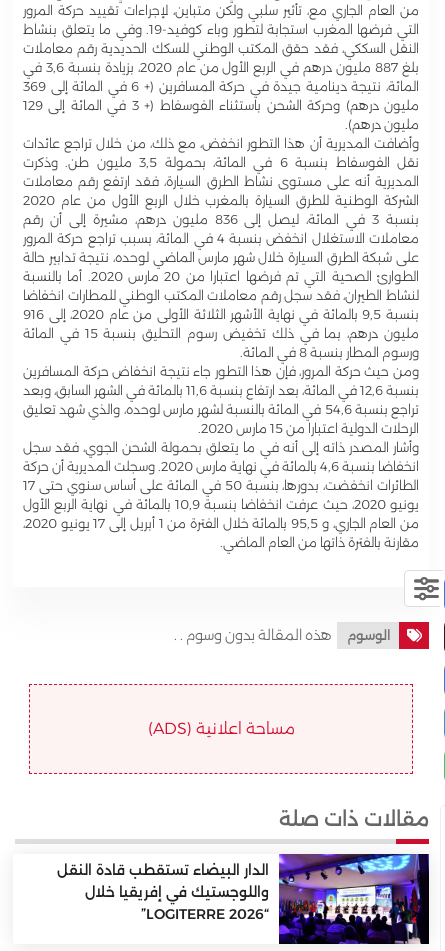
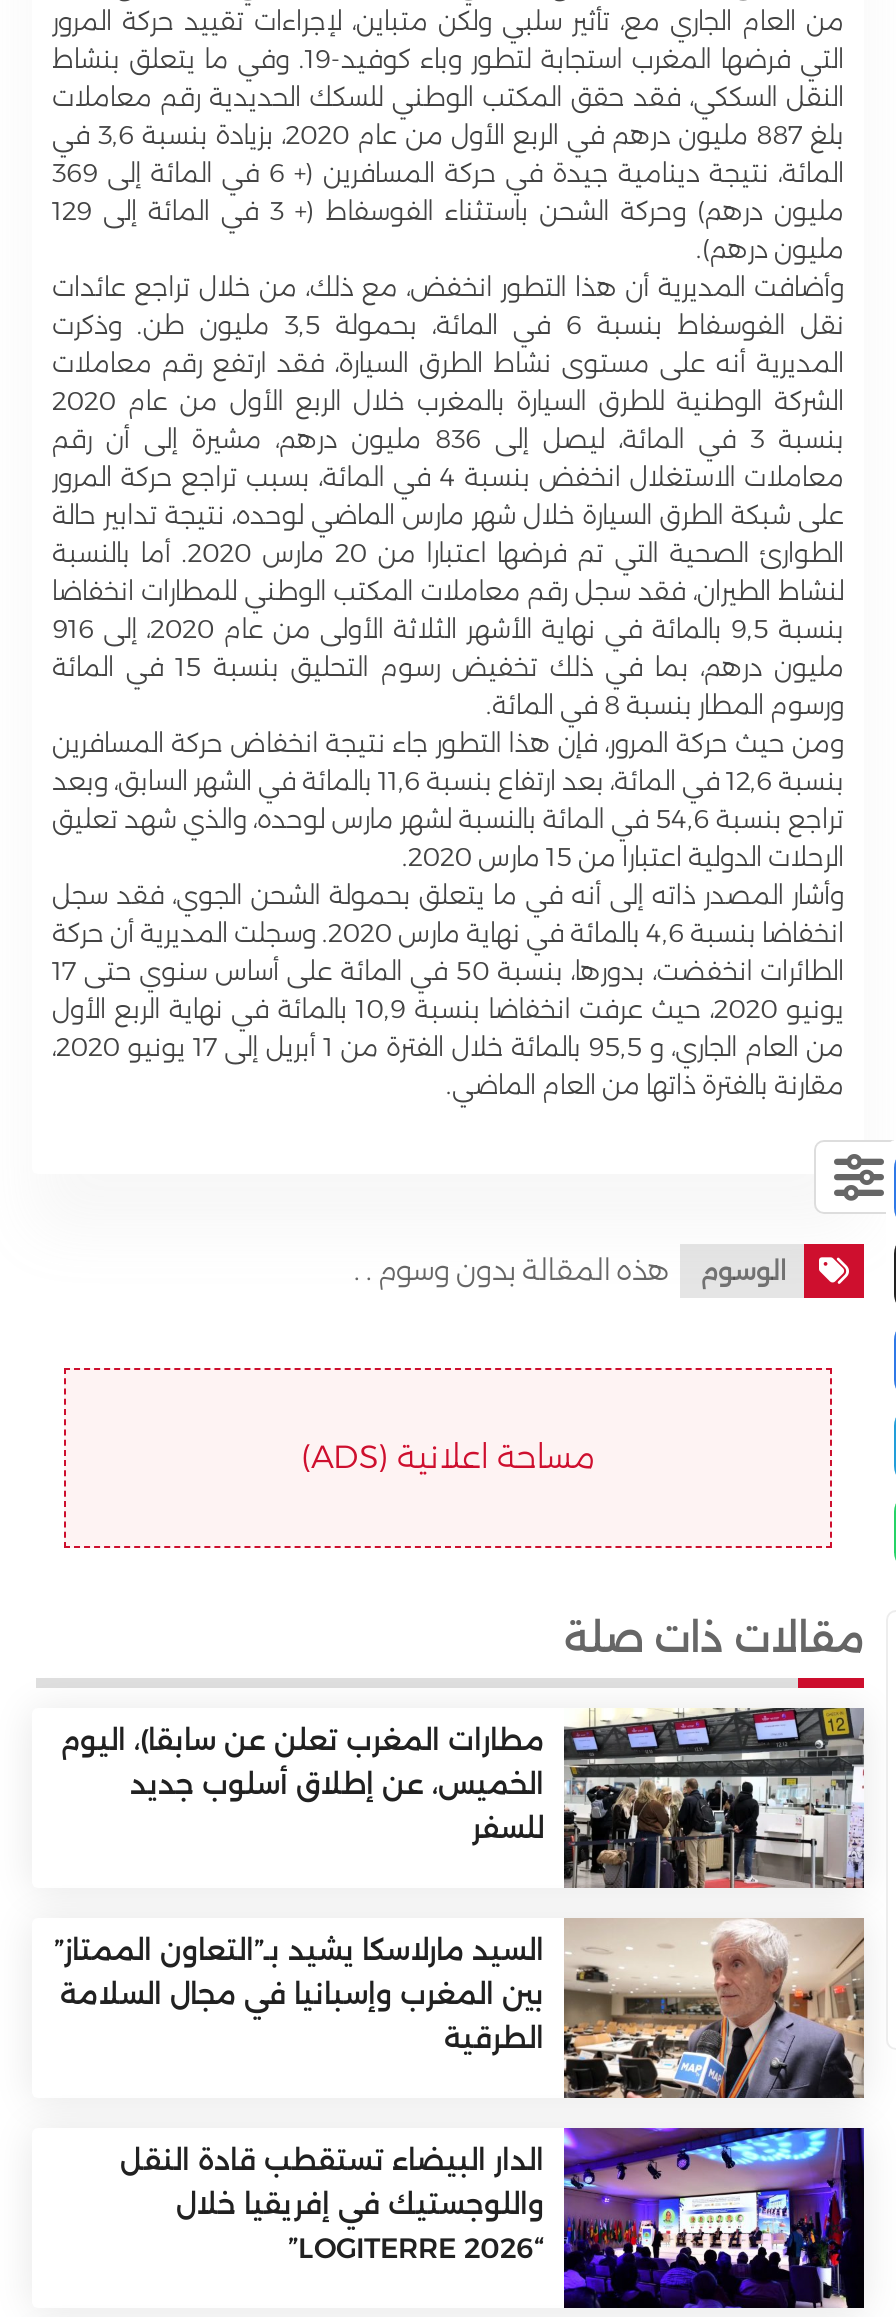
none -> [54,1706,866,2055] [image] | مطارات المغرب تعلن عن سابقا)، اليوم | الخميس، عن إطلاق أسلوب جديد | للسفر | السيد مارلاسكا يشيد بـ”التعاون الممتاز” | بين المغرب وإسبانيا في مجال السلامة | الطرقية
none -> [562,1916,866,2100] [image]

